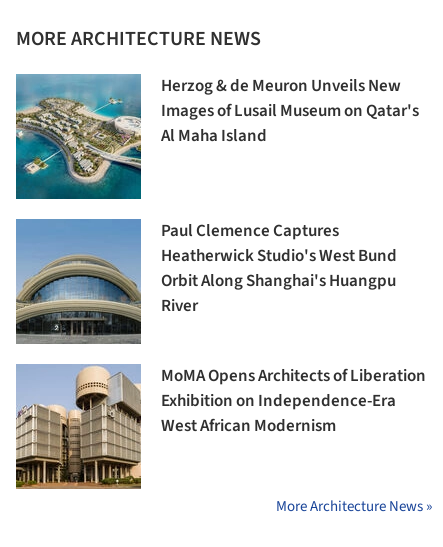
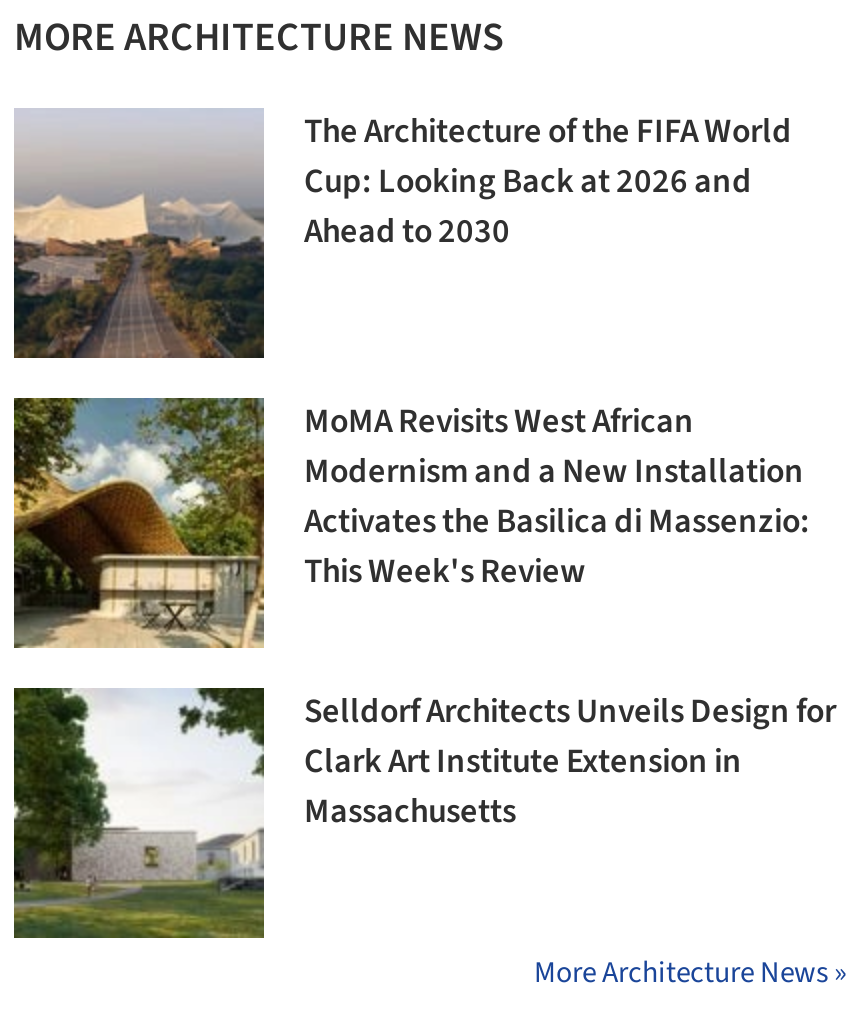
[15,74,419,200] [image] | Herzog & de Meuron Unveils New | Images of Lusail Museum on Qatar's | Al Maha Island -> [12,108,792,360] [image] | The Architecture of the FIFA World | Cup: Looking Back at 2026 and | Ahead to 2030
[15,218,397,345] [image] | Paul Clemence Captures | Heatherwick Studio's West Bund | Orbit Along Shanghai's Huangpu | River -> [12,396,810,648] [image] | MoMA Revisits West African | Modernism and a New Installation | Activates the Basilica di Massenzio: | This Week's Review
[15,364,426,490] [image] | MoMA Opens Architects of Liberation | Exhibition on Independence-Era | West African Modernism -> [12,686,836,940] [image] | Selldorf Architects Unveils Design for | Clark Art Institute Extension in | Massachusetts

